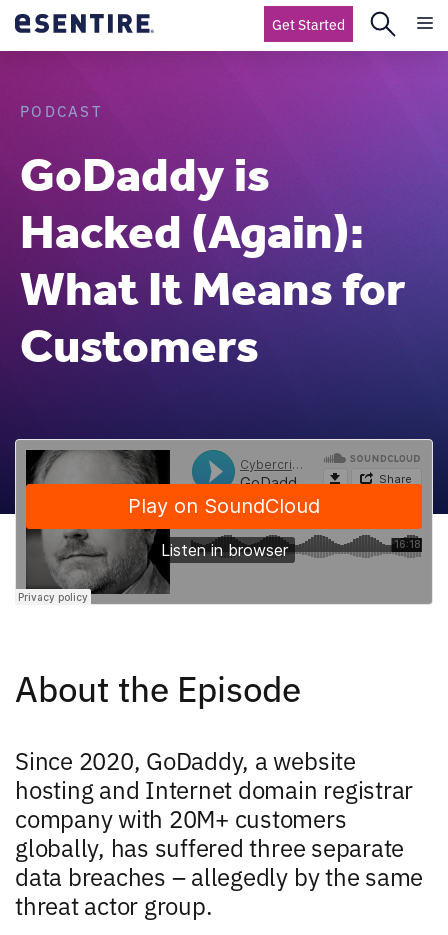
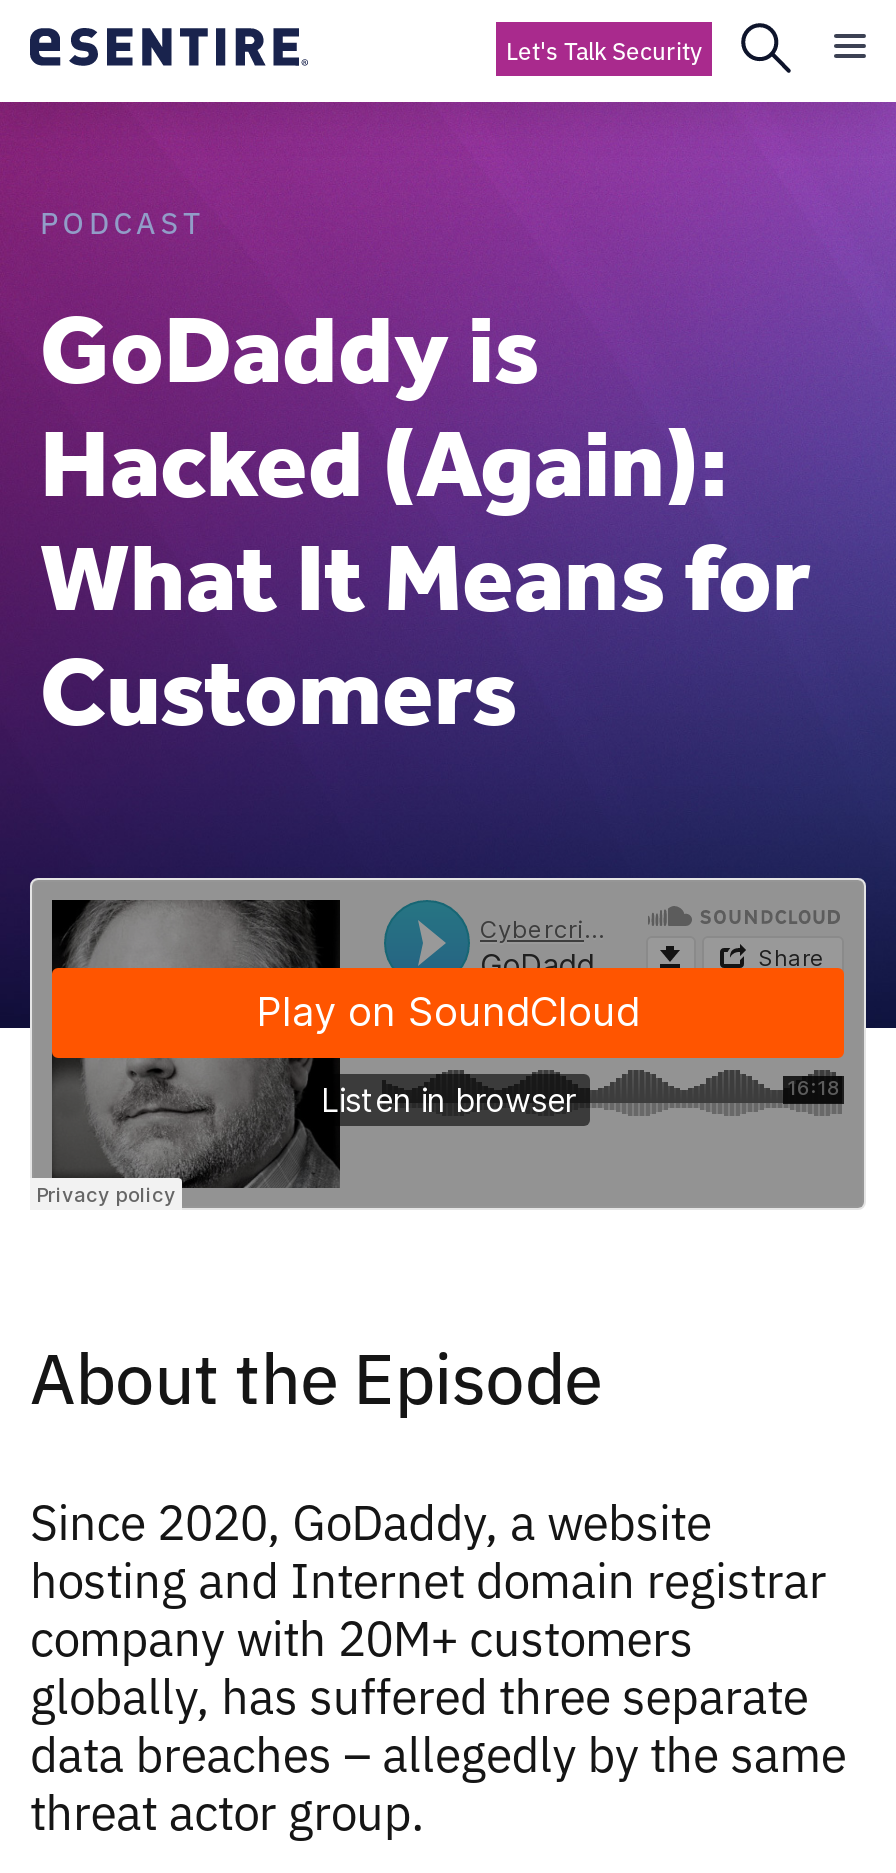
[272,14,345,34] Get Started -> [506,32,702,66] Let's Talk Security

